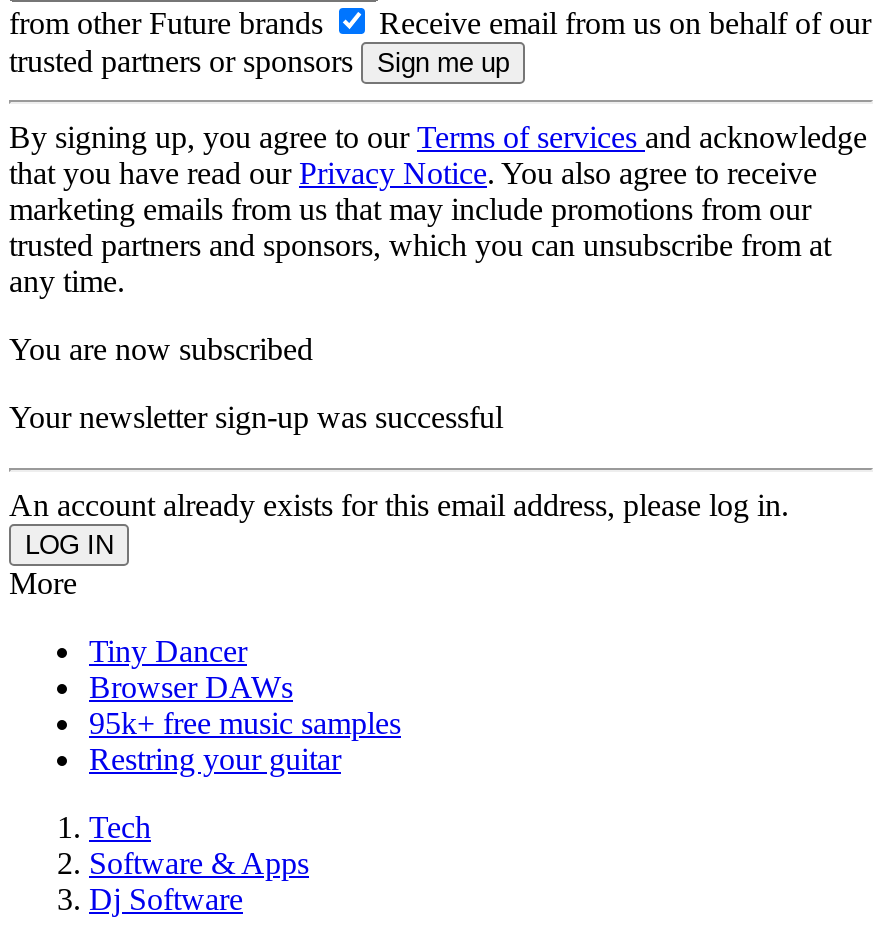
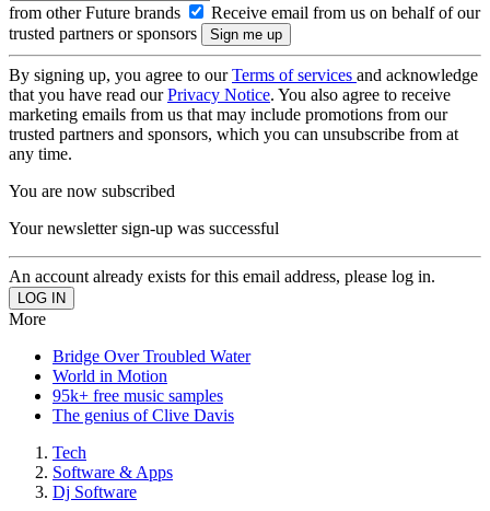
[89,633,293,703] Tiny Dancer | Browser DAWs -> [52,346,250,385] Bridge Over Troubled Water | World in Motion
[89,741,341,775] Restring your guitar -> [52,405,234,424] The genius of Clive Davis

